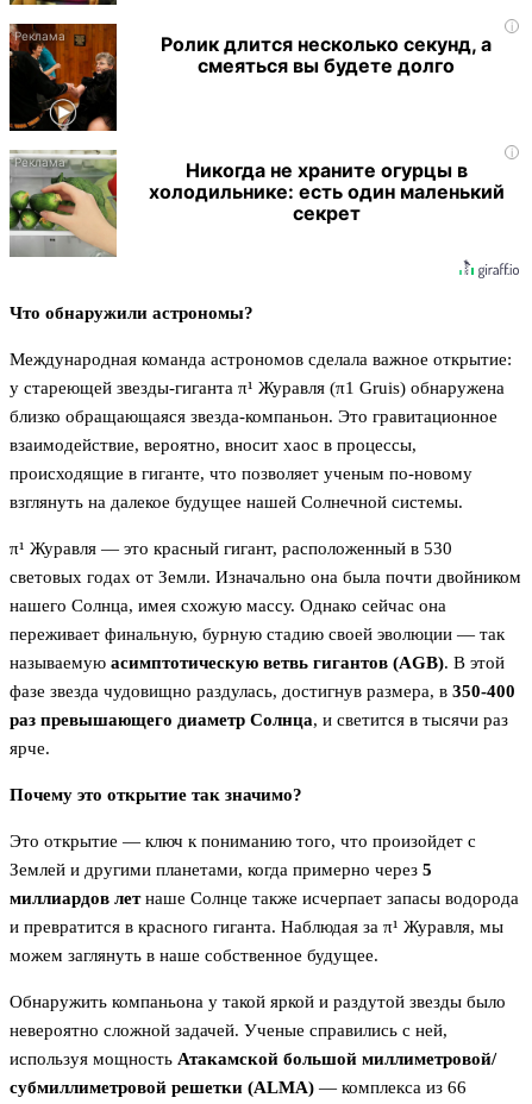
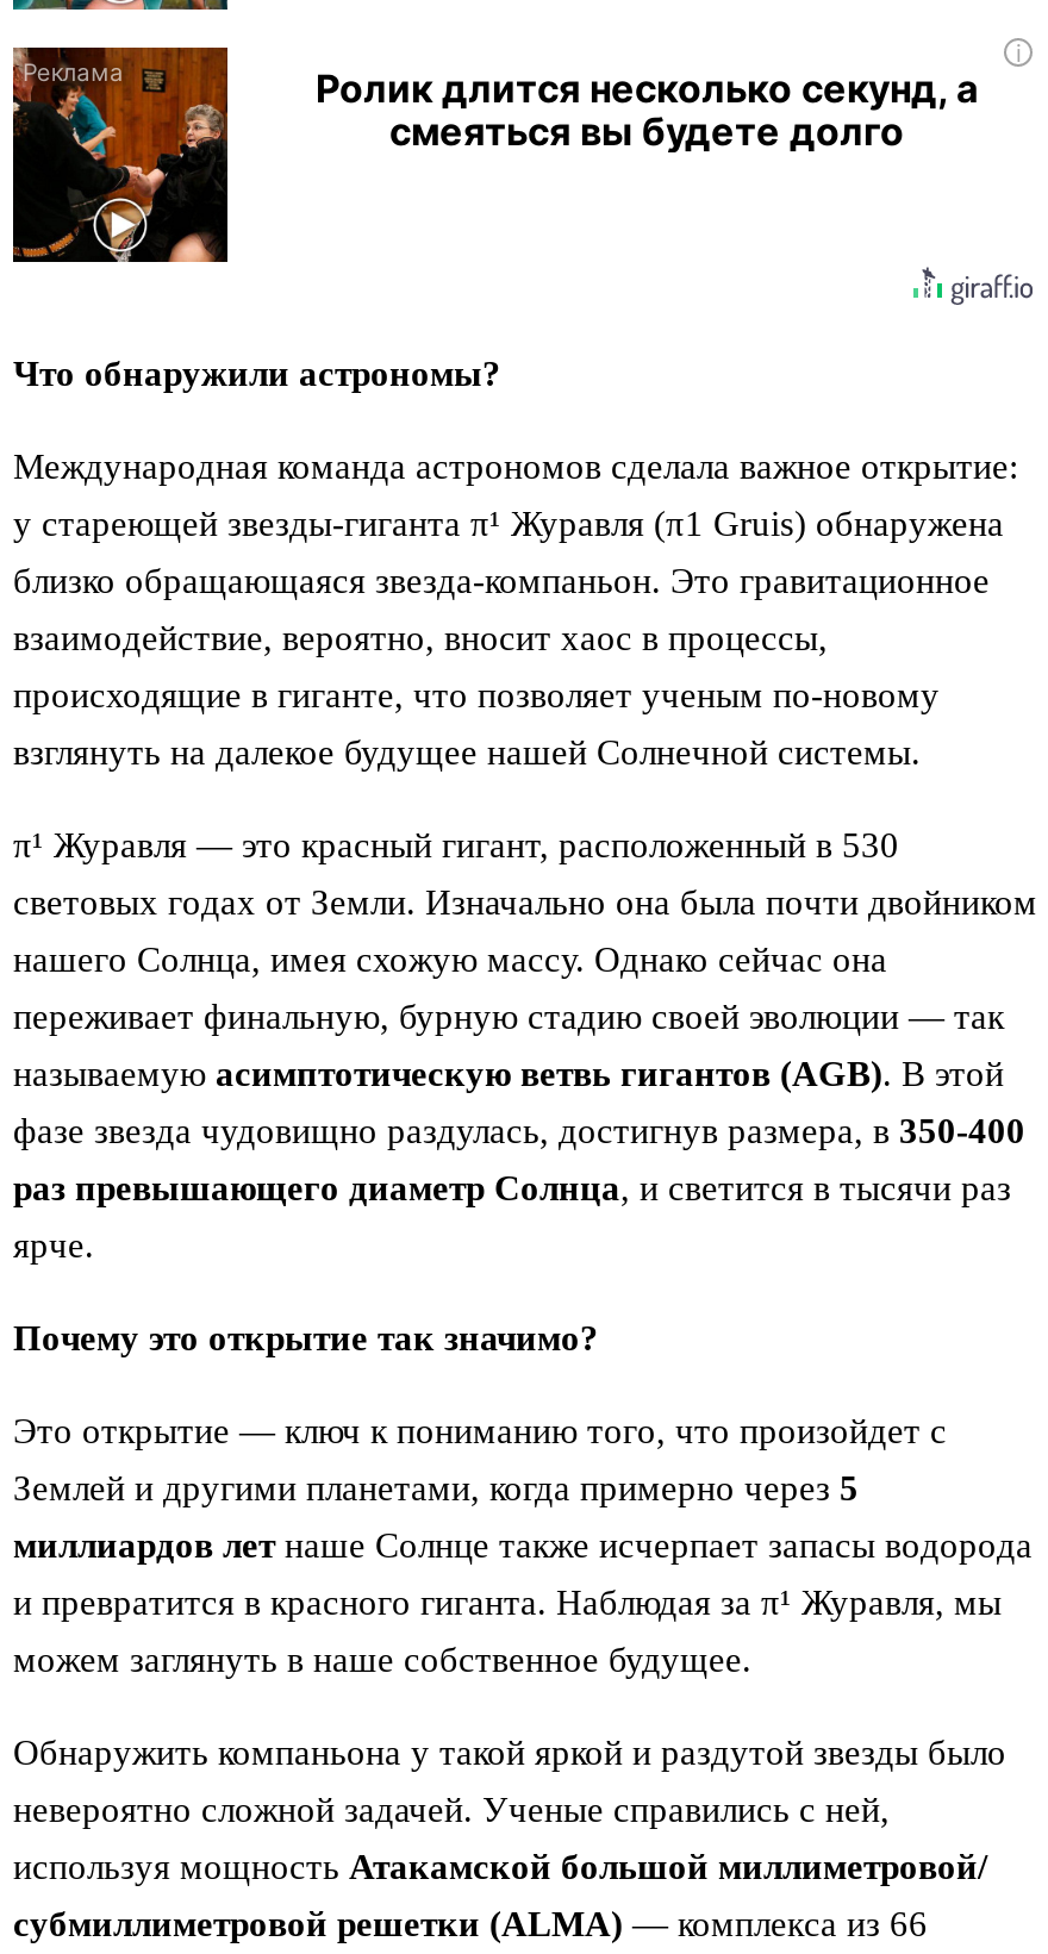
[8,150,504,257] [image] | Никогда не храните огурцы в | холодильнике: есть один маленький | секрет -> none

